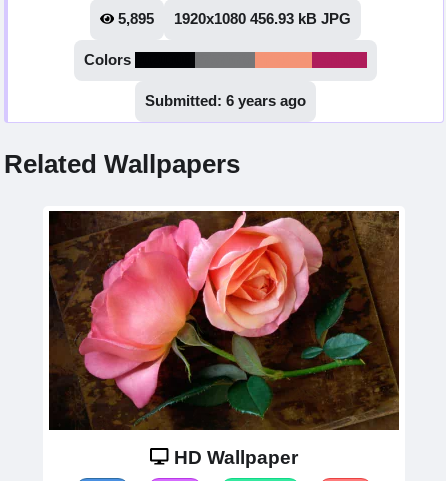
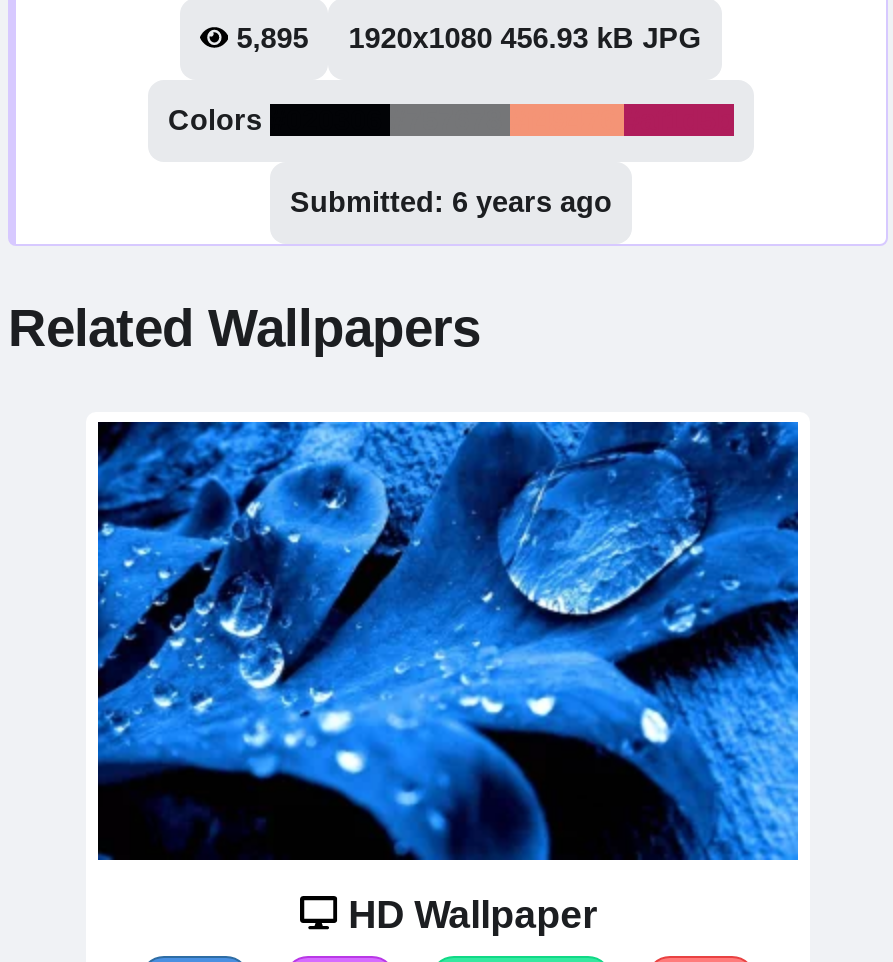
[48,210,400,431] [image] -> [96,420,800,862] [image]

